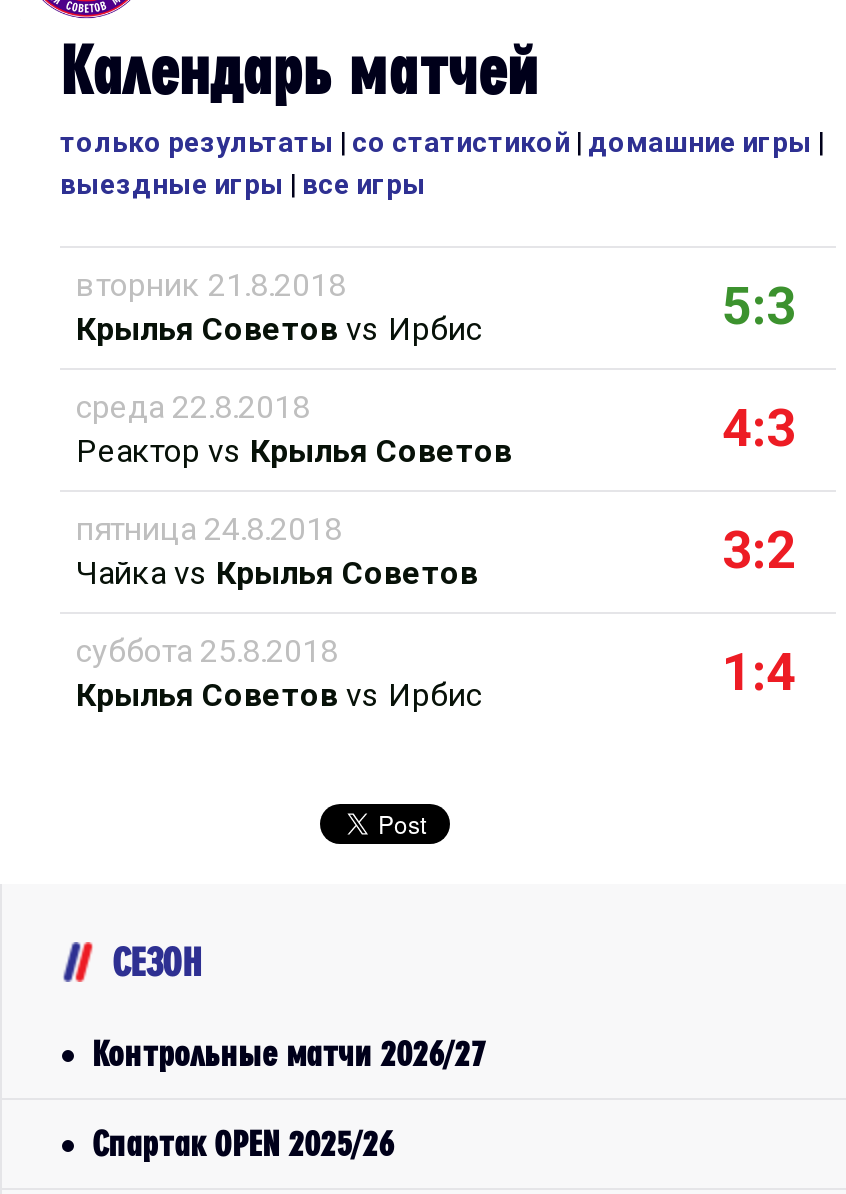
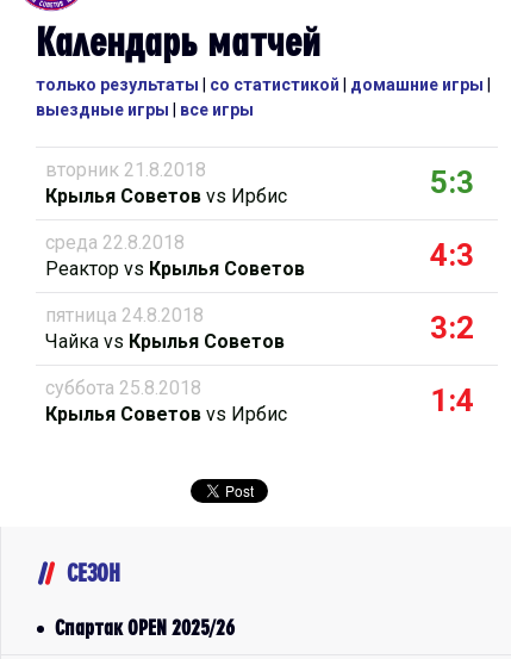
[92,1034,486,1072] Контрольные матчи 2026/27 -> none

